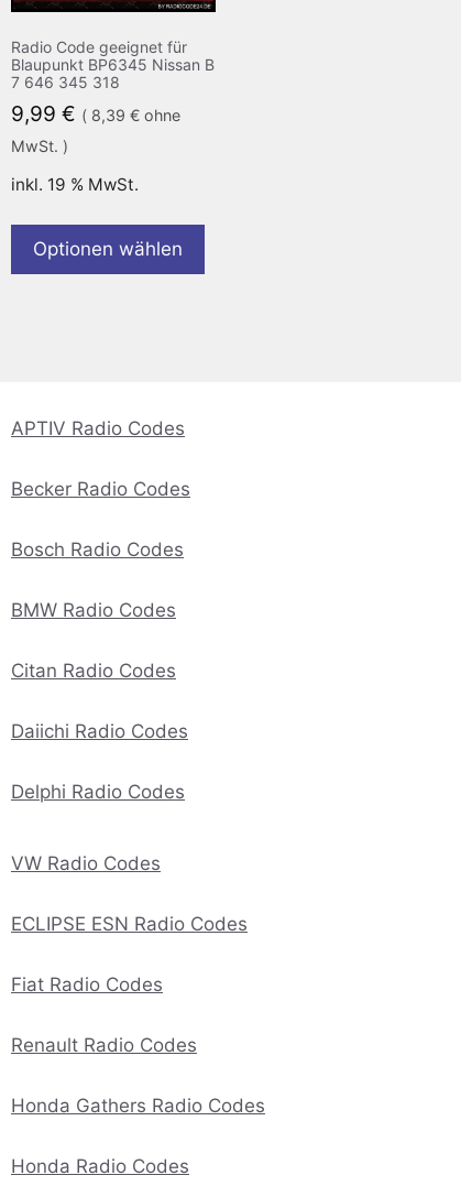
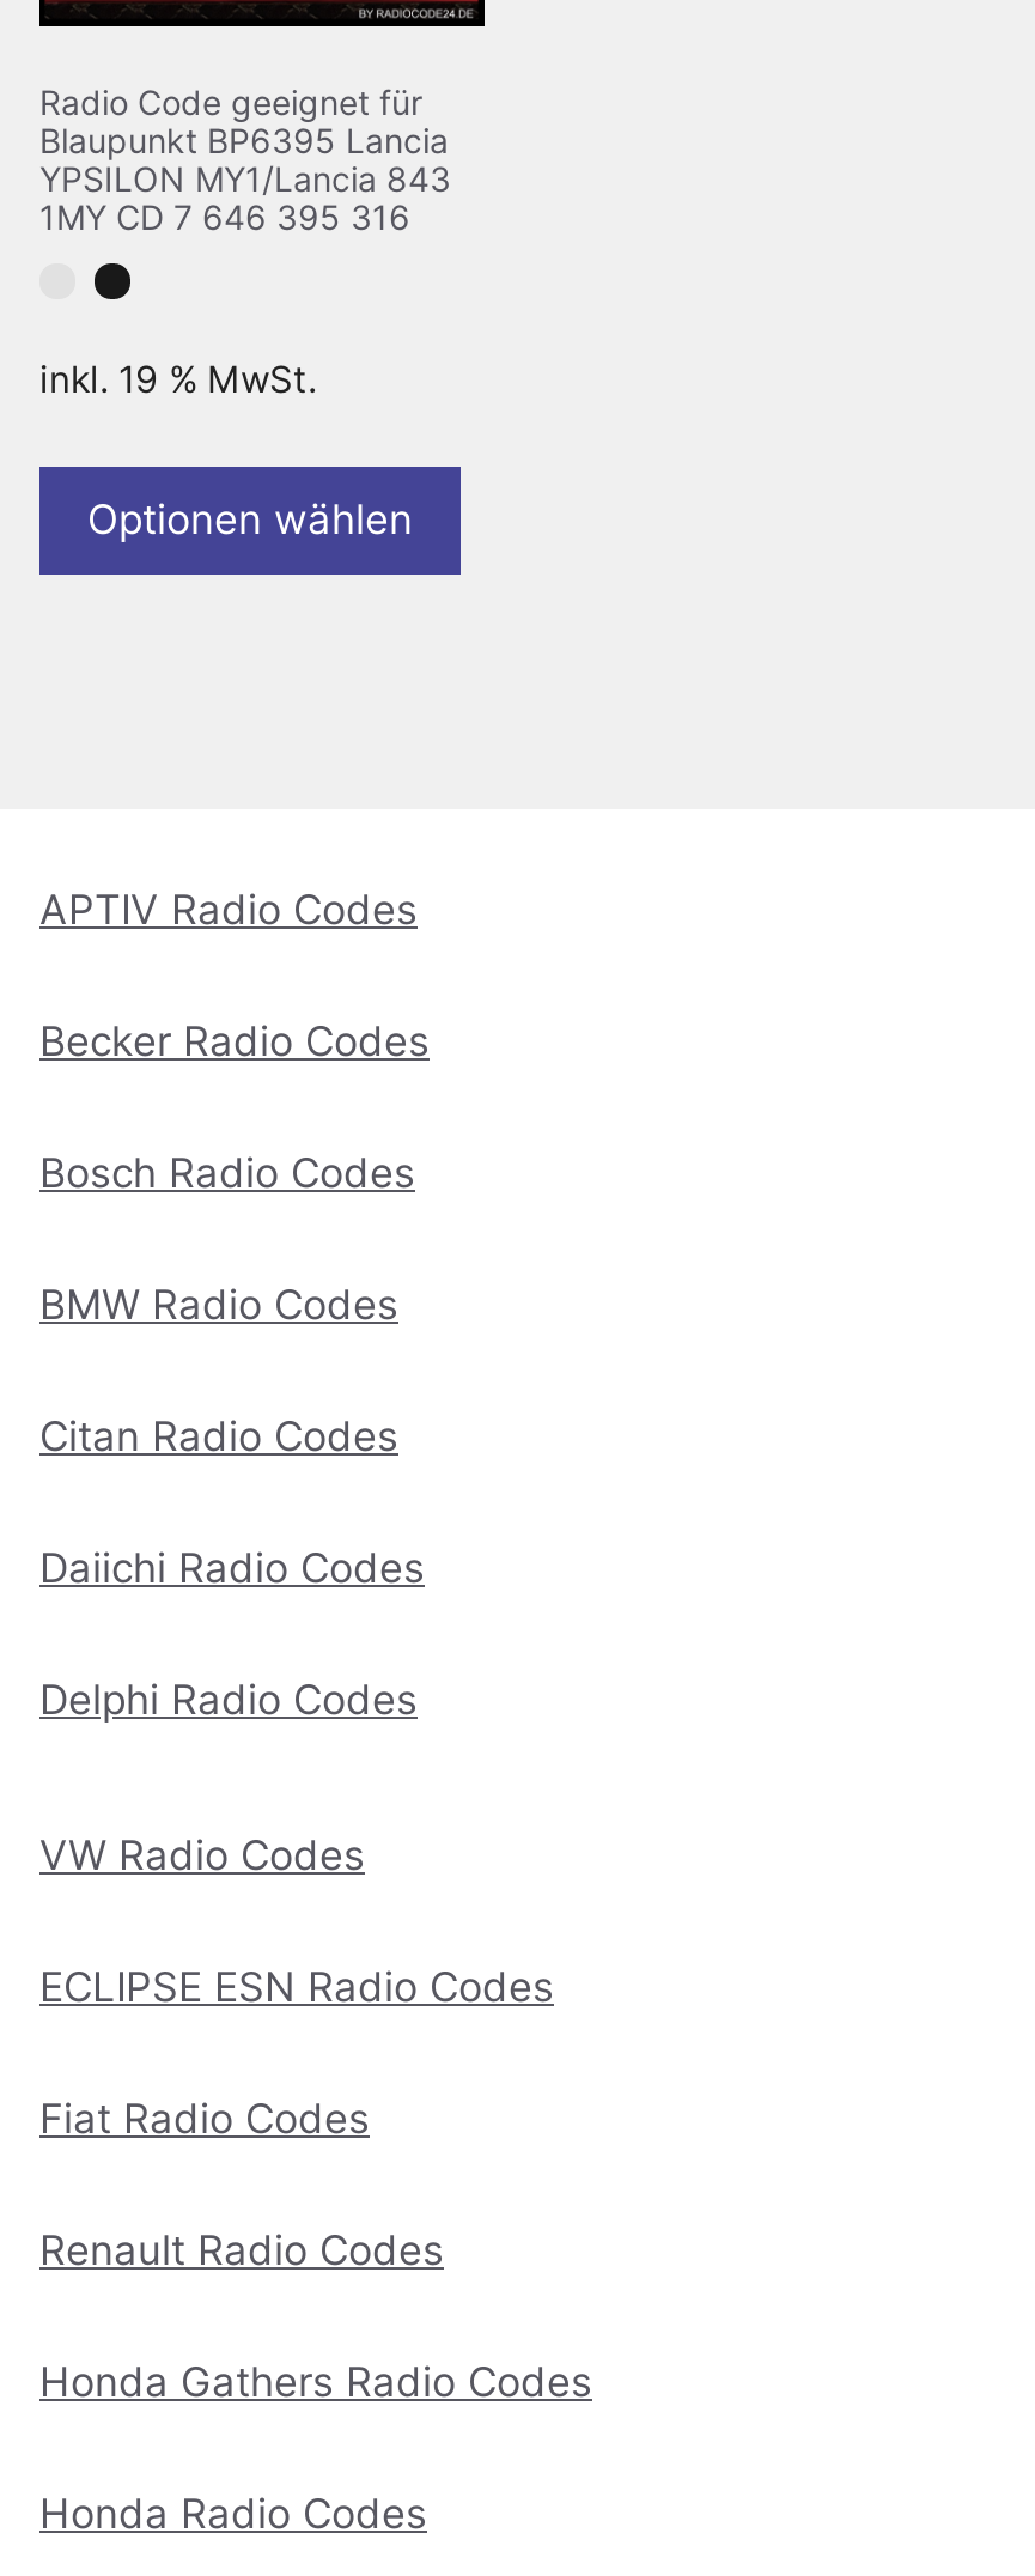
[11,55,215,156] Blaupunkt BP6345 Nissan B | 7 646 345 318 | 9,99 € (8,39 €ohne | MwSt. ) -> [39,120,451,238] Blaupunkt BP6395 Lancia | YPSILON MY1/Lancia 843 | 1MY CD 7 646 395 316

